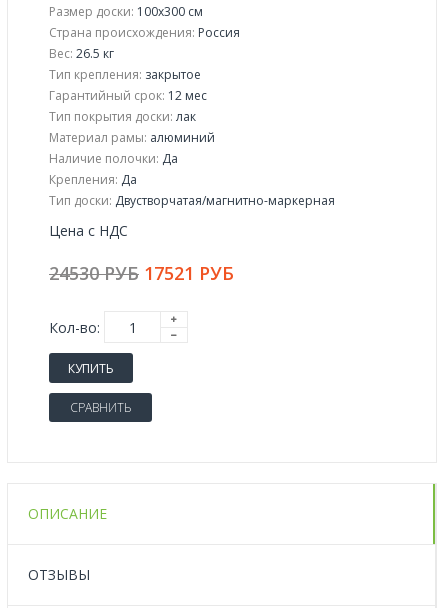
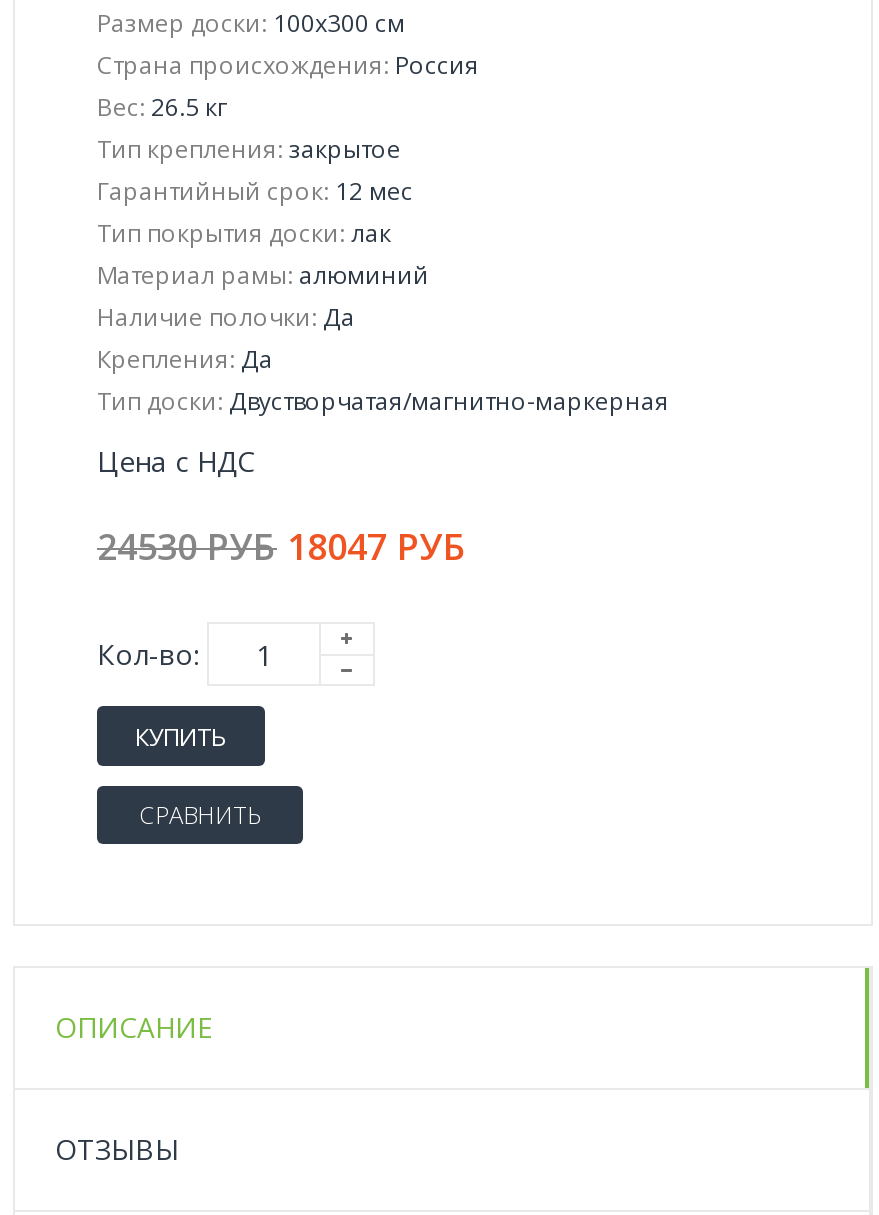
[49,261,234,285] 24530 РУБ 17521 РУБ -> [97,522,467,570] 24530 РУБ 18047 РУБ

